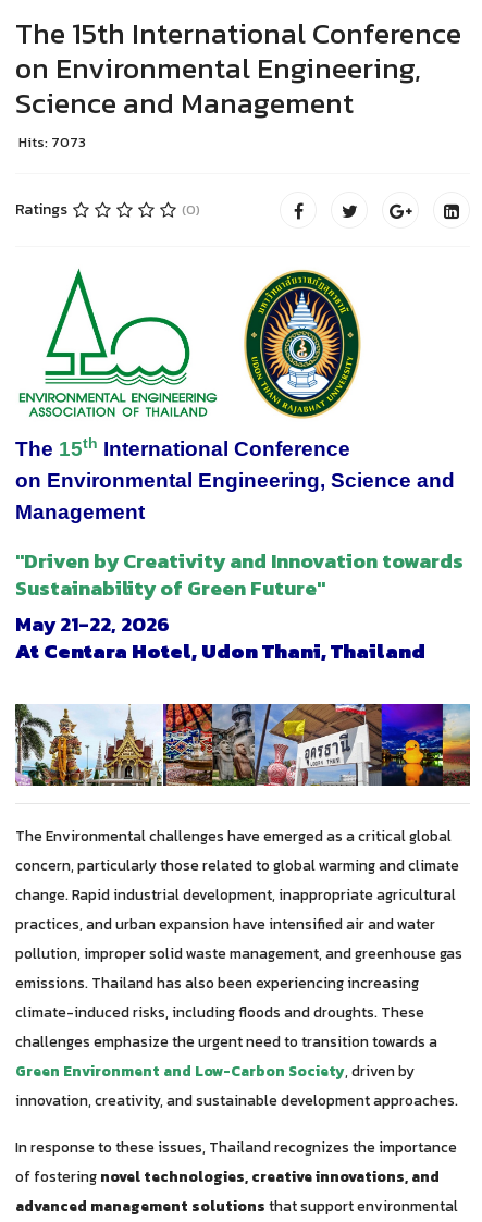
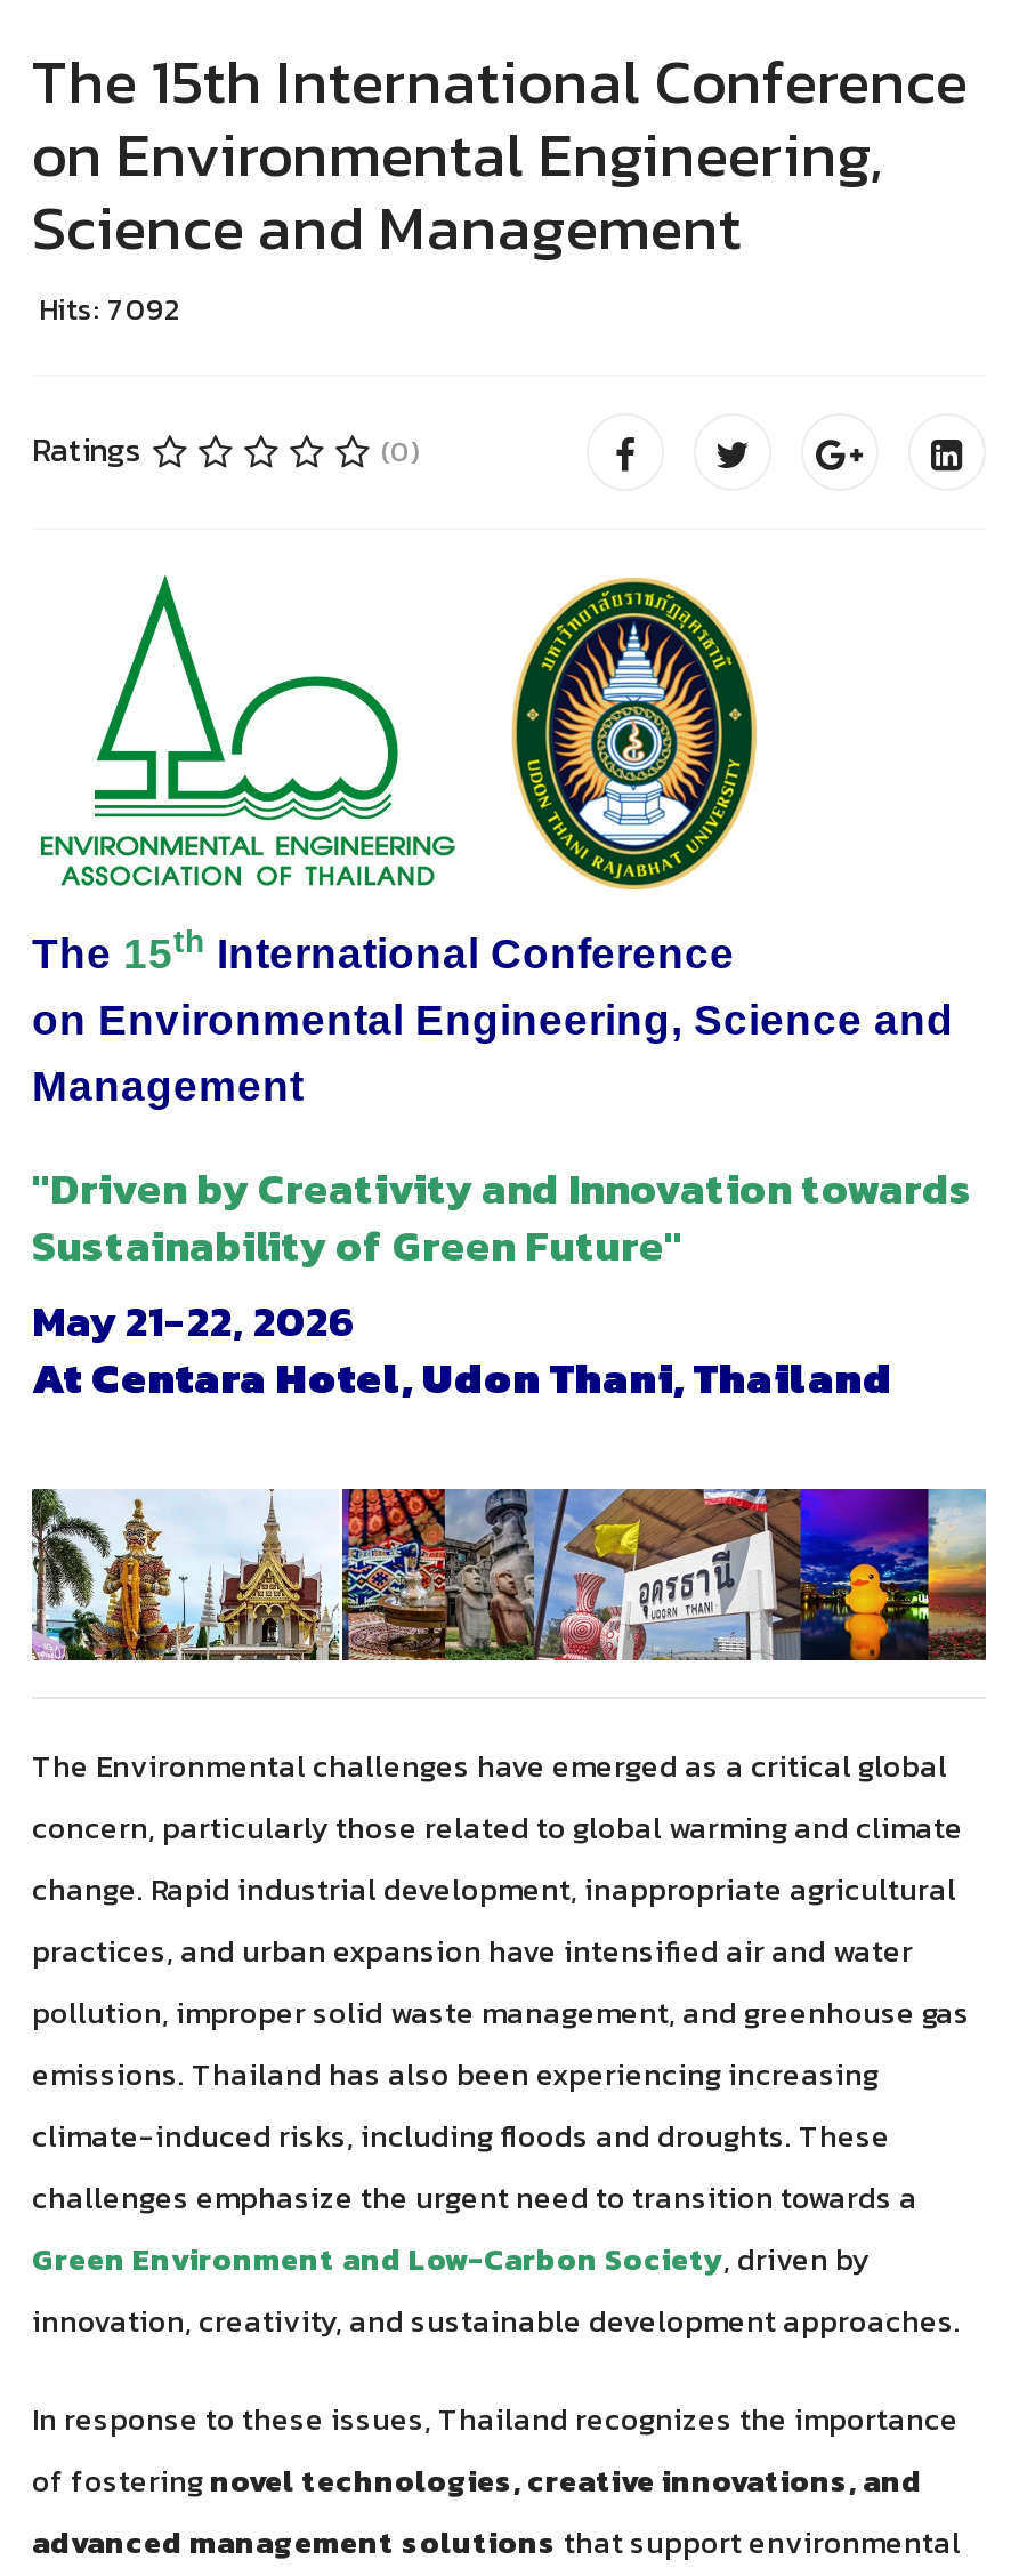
[18,132,86,152] Hits: 7073 -> [39,288,180,331] Hits: 7092

